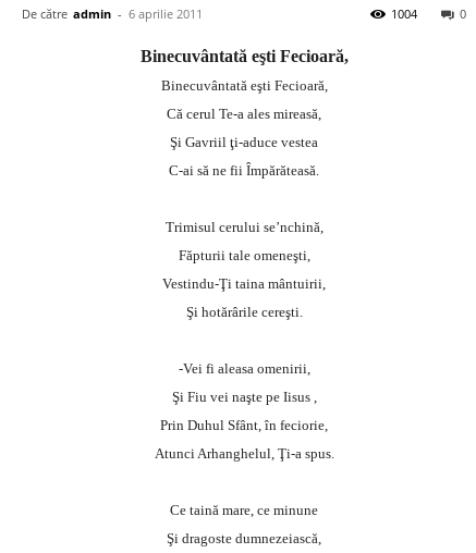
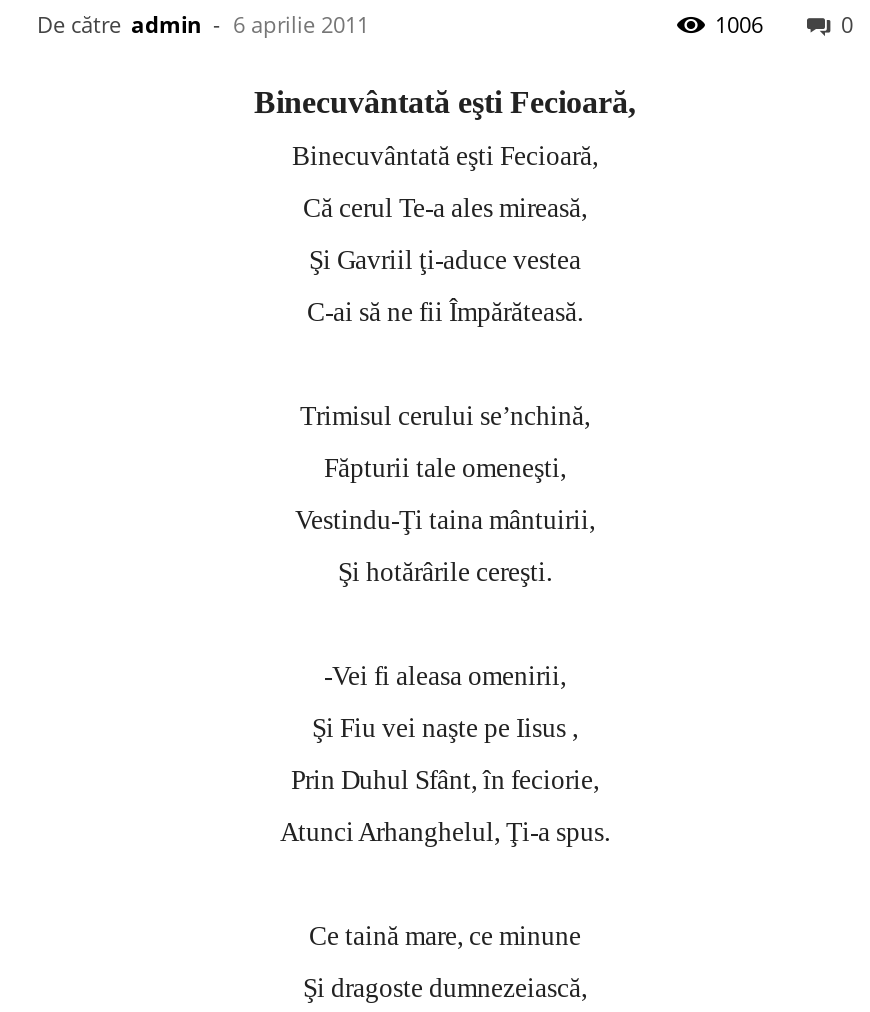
[391,5,417,22] 1004 -> [715,9,763,39] 1006

